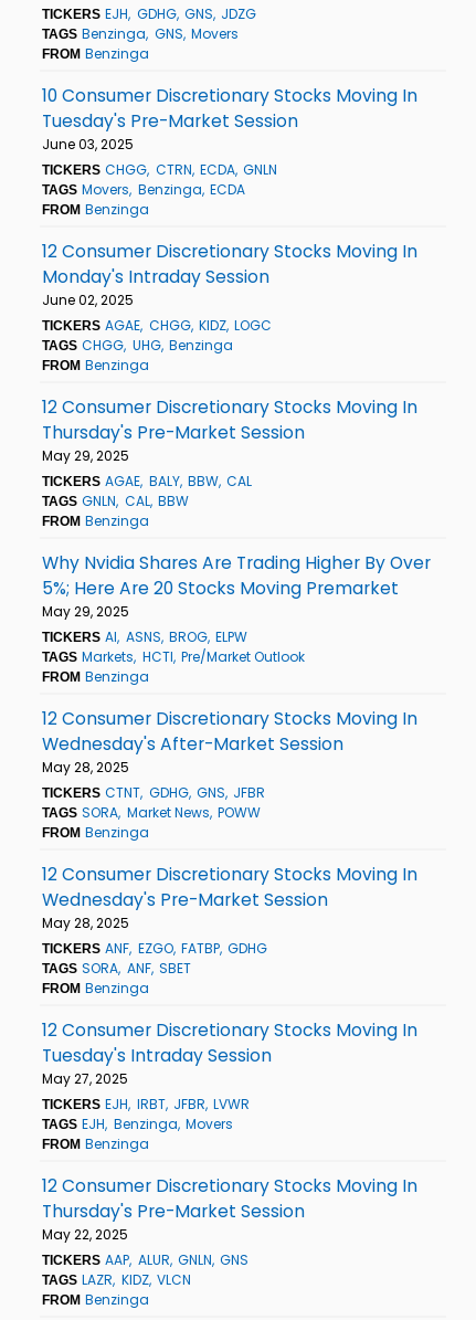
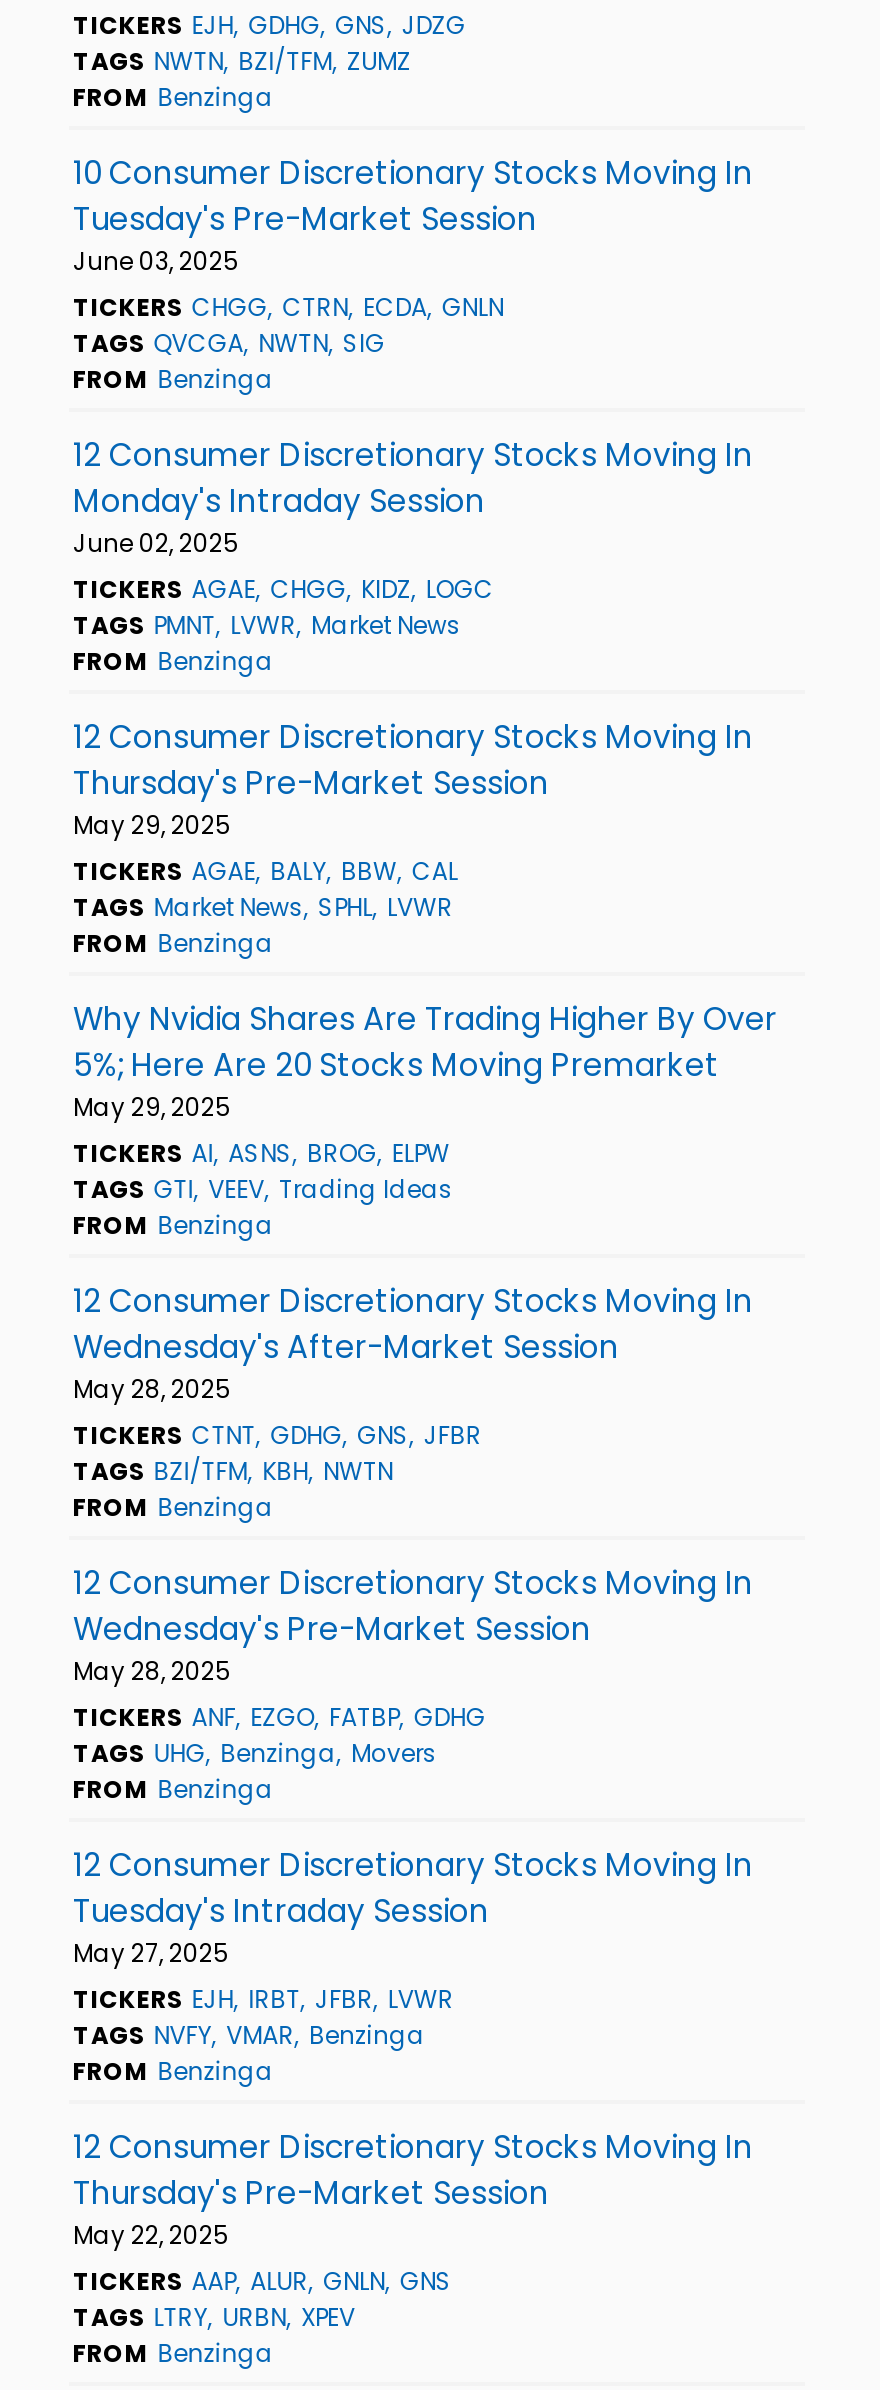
[42,24,238,43] TAGS Benzinga GNS Movers -> [73,44,411,78] TAGS NWTN BZI/TFM ZUMZ
[42,180,245,199] TAGS Movers Benzinga ECDA -> [73,326,385,360] TAGS QVCGA NWTN SIG
[42,336,233,354] TAGS CHGG UHG Benzinga -> [73,608,461,642] TAGS PMNT LVWR Market News
[42,491,189,510] TAGS GNLN CAL BBW -> [73,890,453,924] TAGS Market News SPHL LVWR
[42,647,305,666] TAGS Markets HCTI Pre/Market Outlook -> [73,1172,453,1206] TAGS GTI VEEV Trading Ideas
[42,803,261,822] TAGS SORA Market News POWW -> [73,1454,393,1488] TAGS BZI/TFM KBH NWTN
[42,959,191,977] TAGS SORA ANF SBET -> [73,1736,437,1770] TAGS UHG Benzinga Movers
[42,1114,233,1133] TAGS EJH Benzinga Movers -> [73,2018,425,2052] TAGS NVFY VMAR Benzinga
[42,1270,191,1289] TAGS LAZR KIDZ VLCN -> [73,2300,355,2334] TAGS LTRY URBN XPEV

